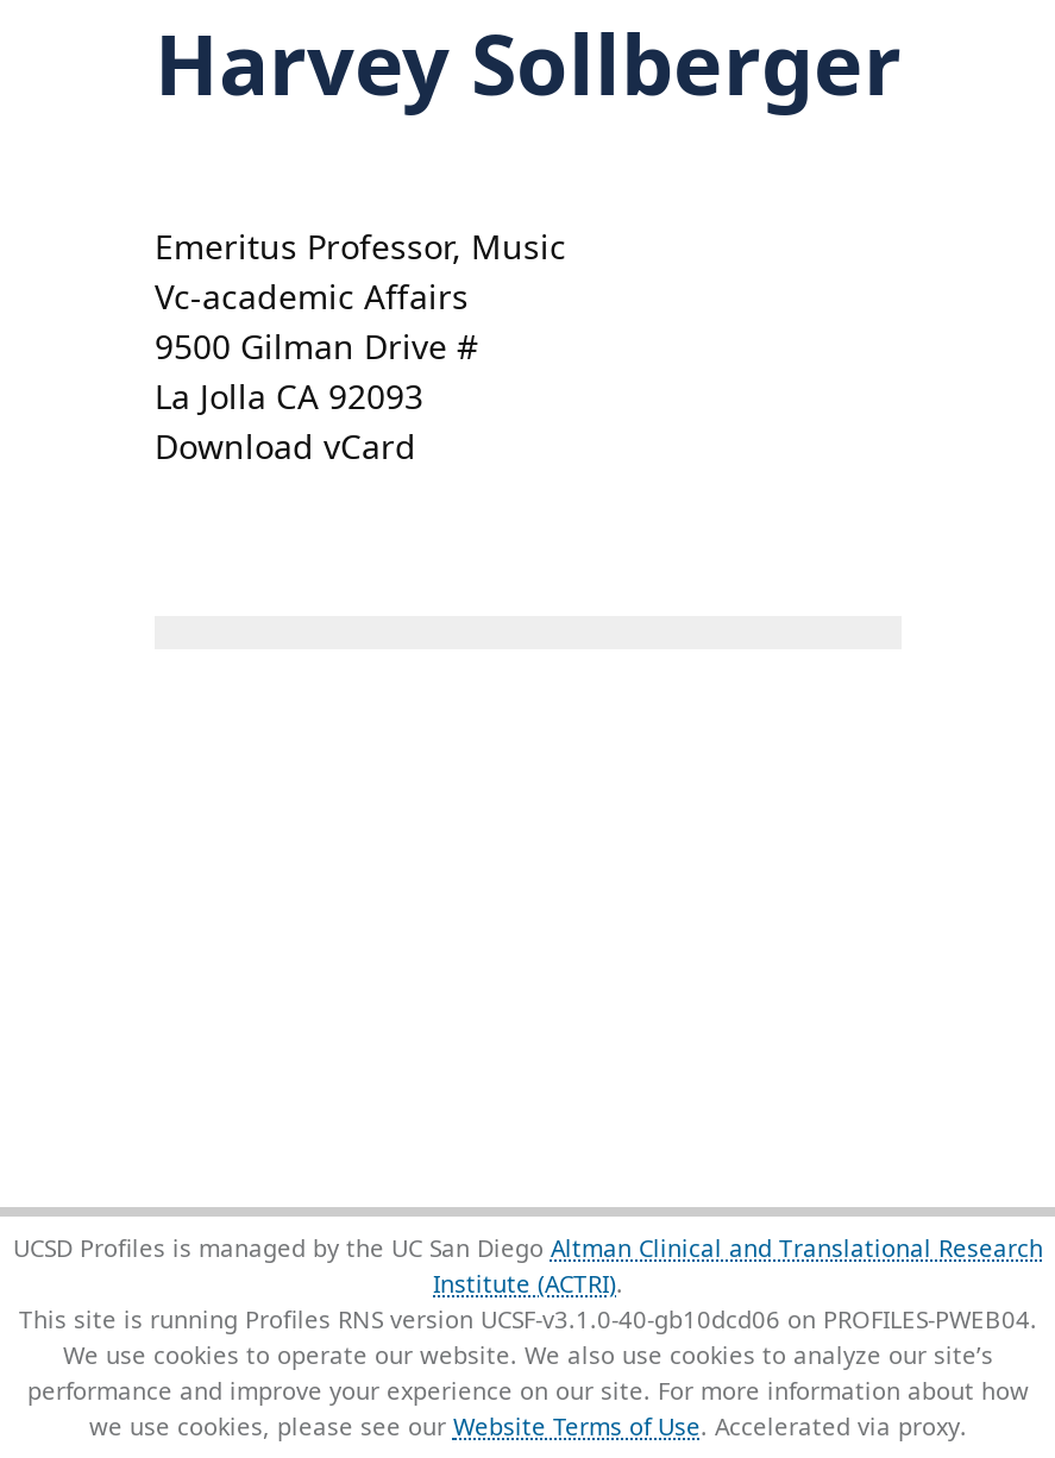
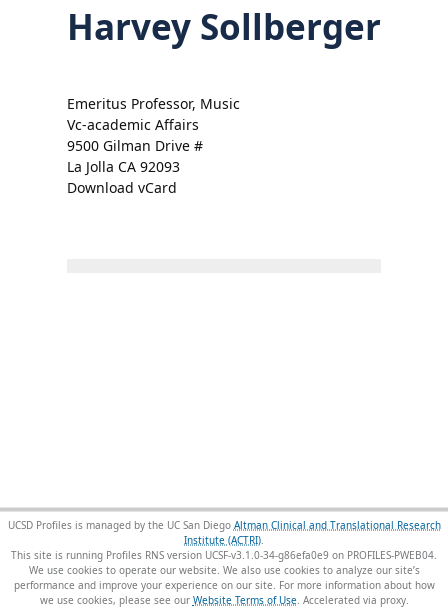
[19,1303,1037,1337] This site is running Profiles RNS version UCSF-v3.1.0-40-gb10dcd06 on PROFILES-PWEB04. -> [11,548,437,562] This site is running Profiles RNS version UCSF-v3.1.0-34-g86efa0e9 on PROFILES-PWEB04.

